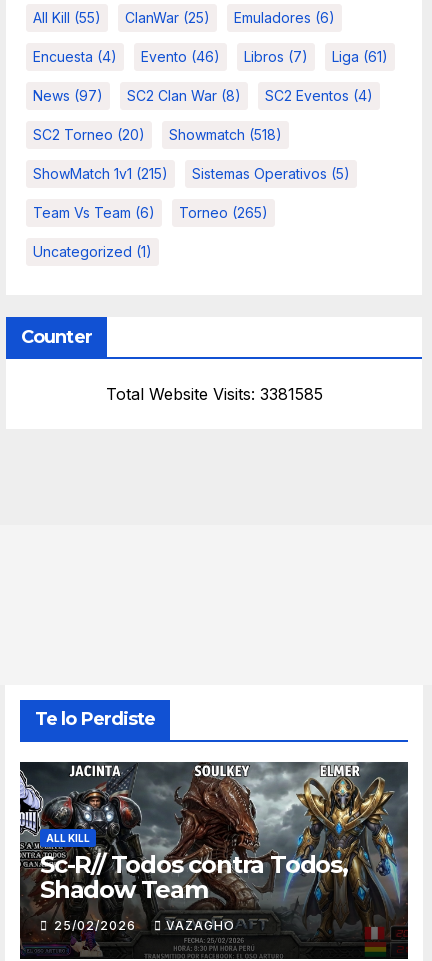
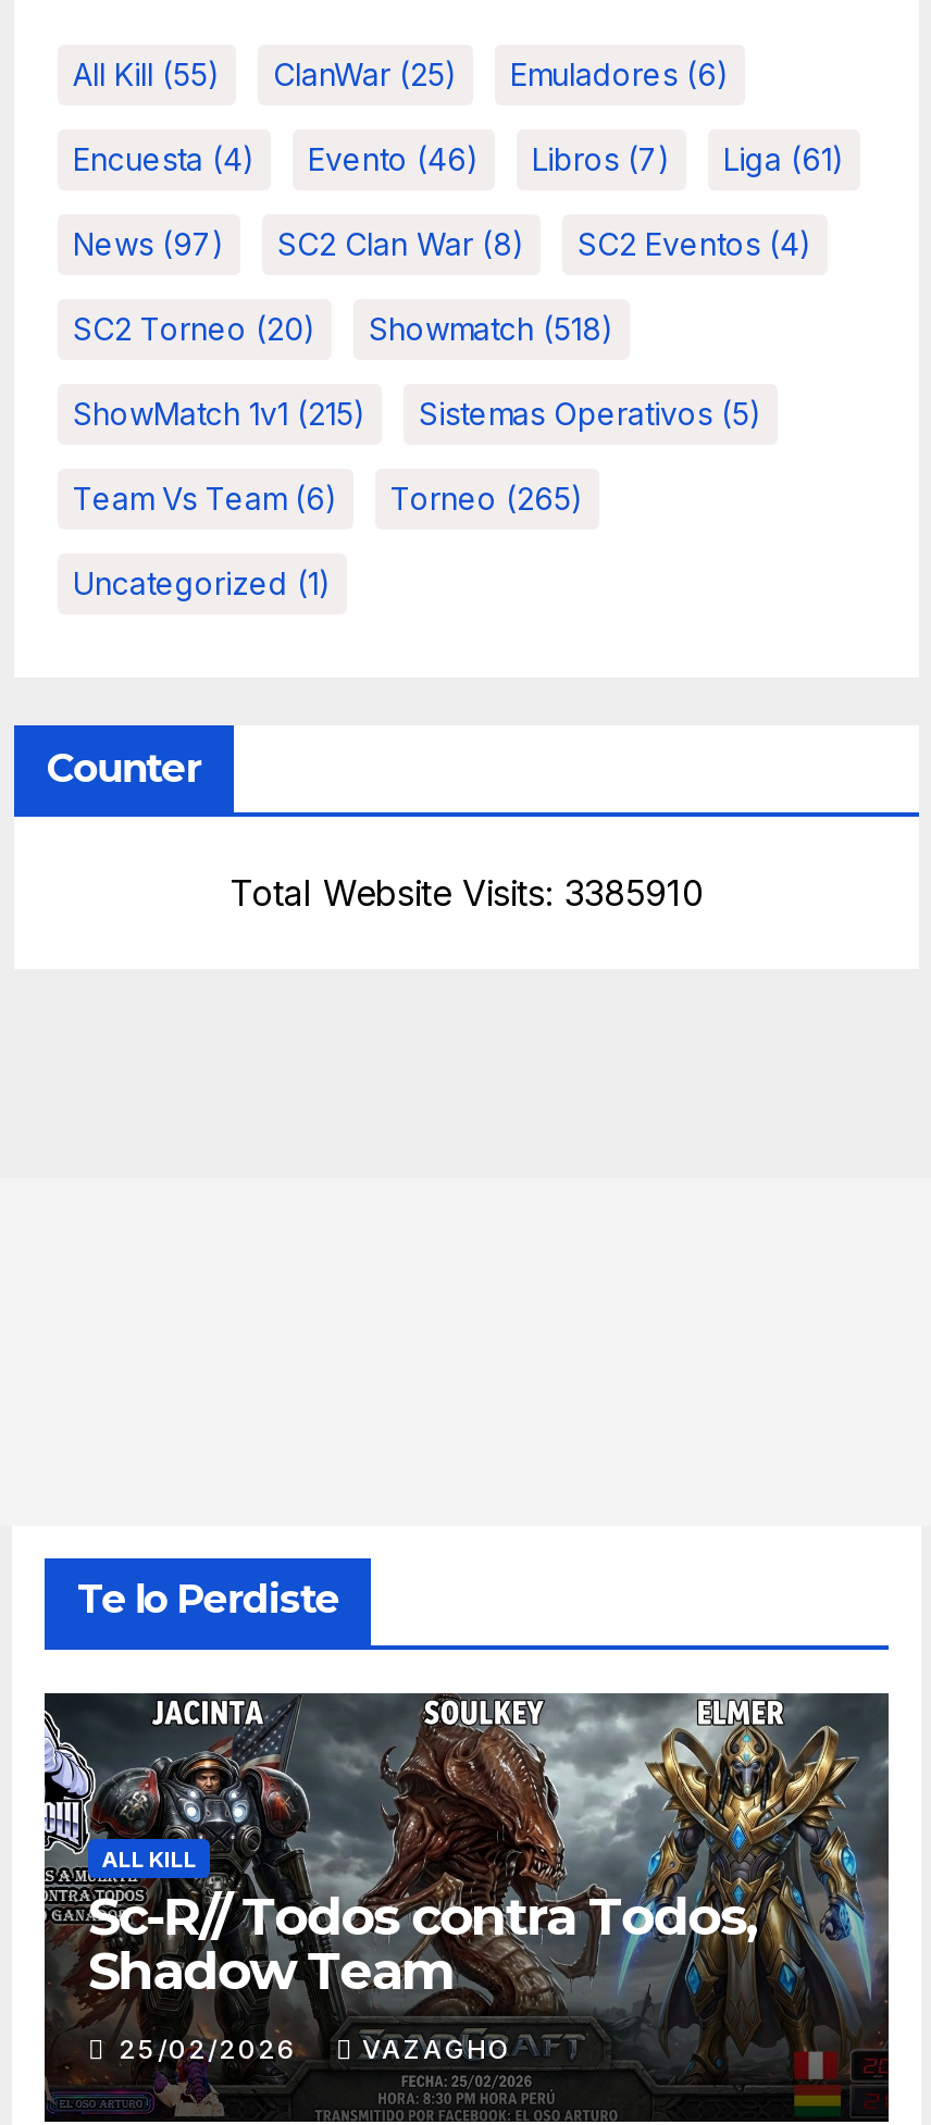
[105,384,322,404] Total Website Visits: 3381585 -> [229,870,704,914] Total Website Visits: 3385910

